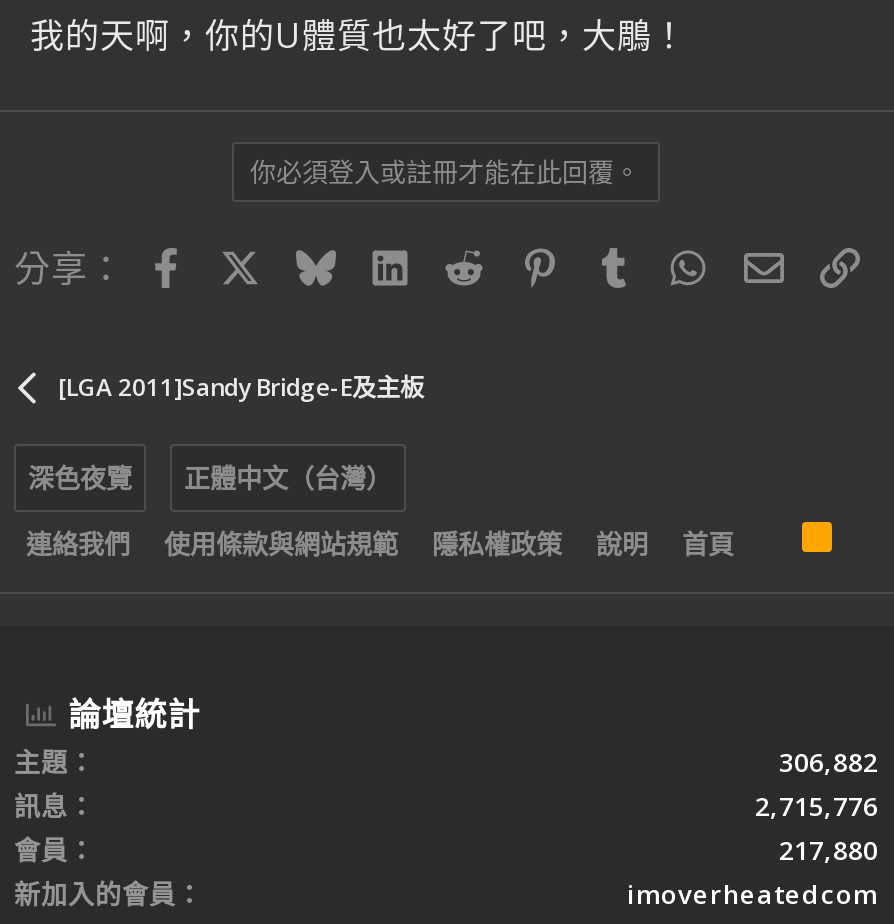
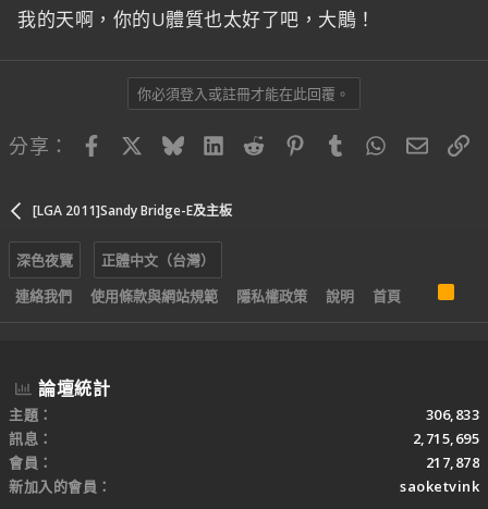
[779,744,878,780] 306,882 -> [425,405,479,424] 306,833
[755,788,878,824] 2,715,776 -> [412,429,479,448] 2,715,695
[779,832,878,868] 217,880 -> [425,452,479,472] 217,878
[627,876,878,912] imoverheatedcom -> [400,476,479,496] saoketvink

